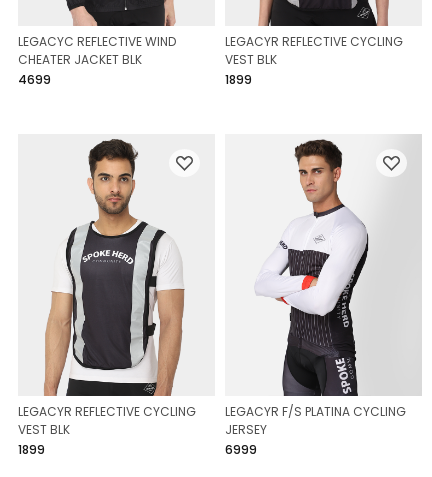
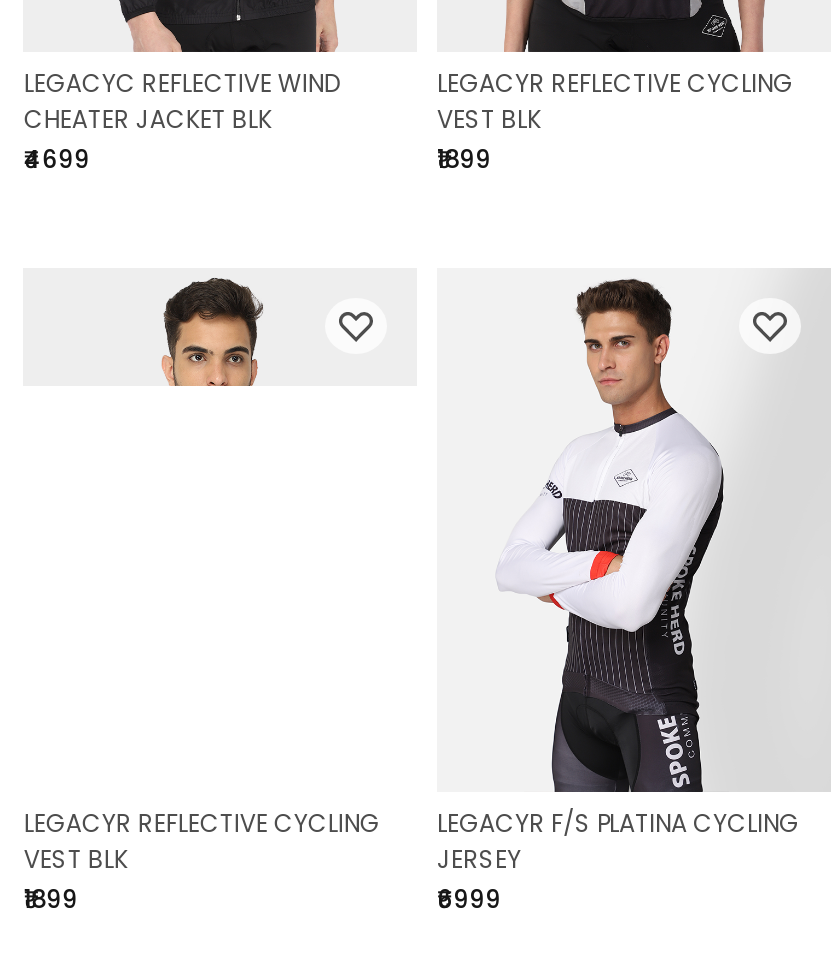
[43,192,186,397] [image] -> none

